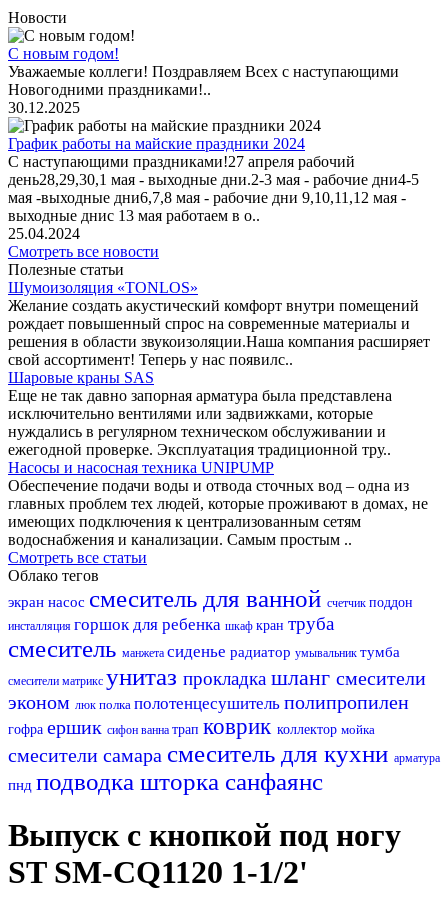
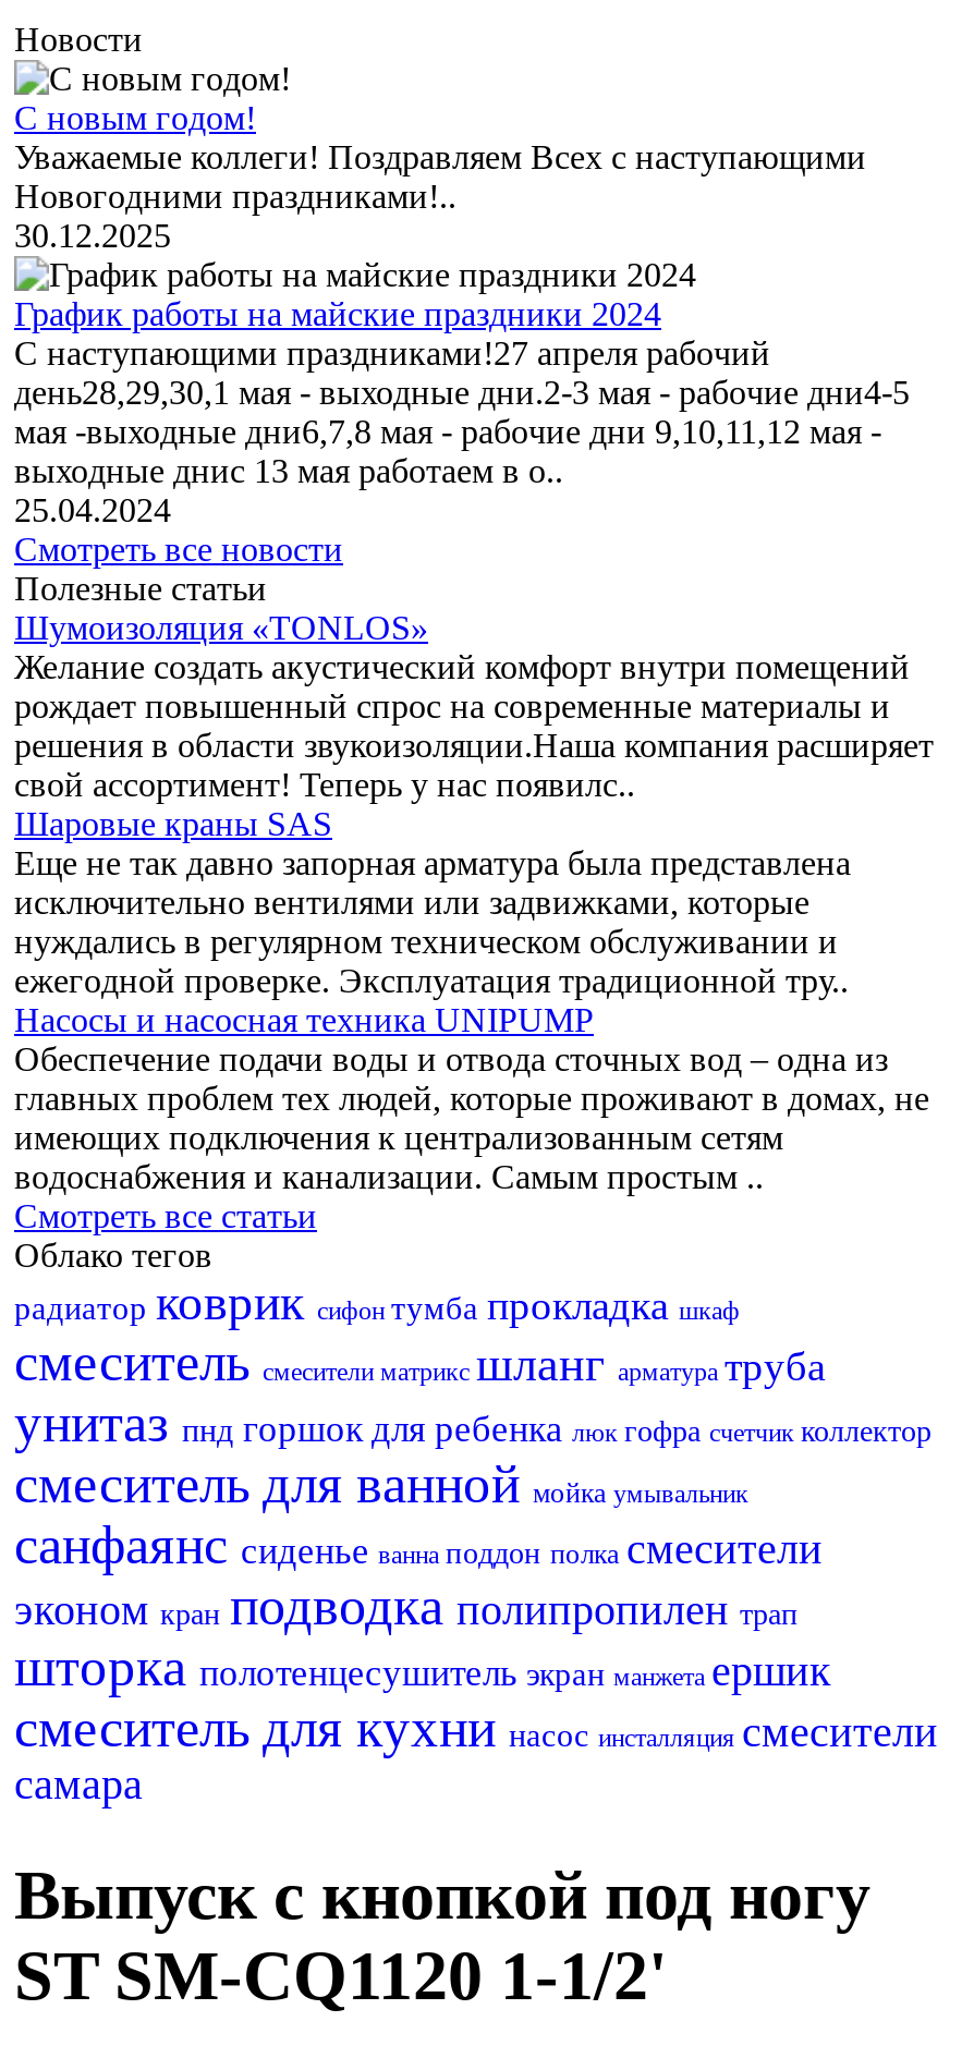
[8,585,440,795] экран насос смеситель для ванной счетчик поддон | инсталляция горшок для ребенка шкаф кран труба | смеситель манжетасиденье радиатор умывальниктумба | смесители матриксунитаз прокладка шланг смесители | эконом люк полка полотенцесушитель полипропилен | гофра ершик сифонваннатрап коврик коллектормойка | смесители самара смеситель для кухни арматура | пнд подводка шторка санфаянс -> [14,1276,938,1807] радиатор коврик сифонтумба прокладка шкаф | смеситель смесители матриксшланг арматуратруба | унитаз пнд горшок для ребенка люкгофра счетчикколлектор | смеситель для ванной мойкаумывальник | санфаянс сиденье ваннаподдон полкасмесители | эконом кран подводка полипропилен трап | шторка полотенцесушитель экран манжетаершик | смеситель для кухни насос инсталляциясмесители | самара

